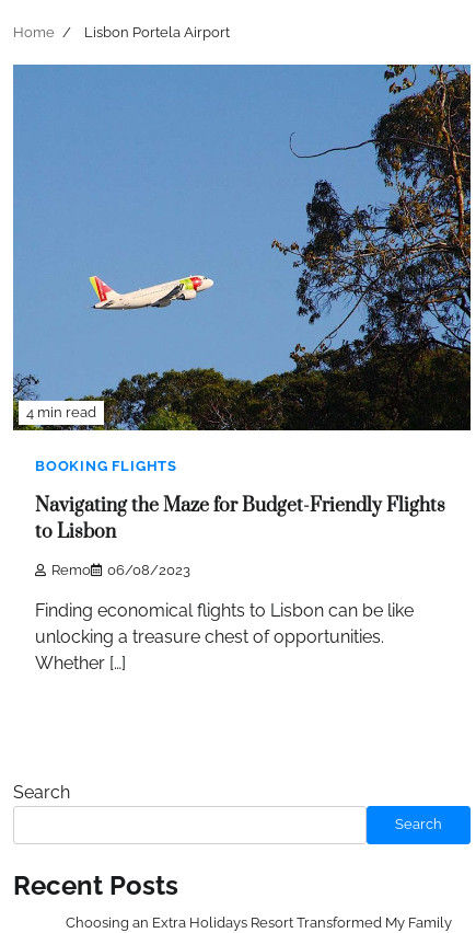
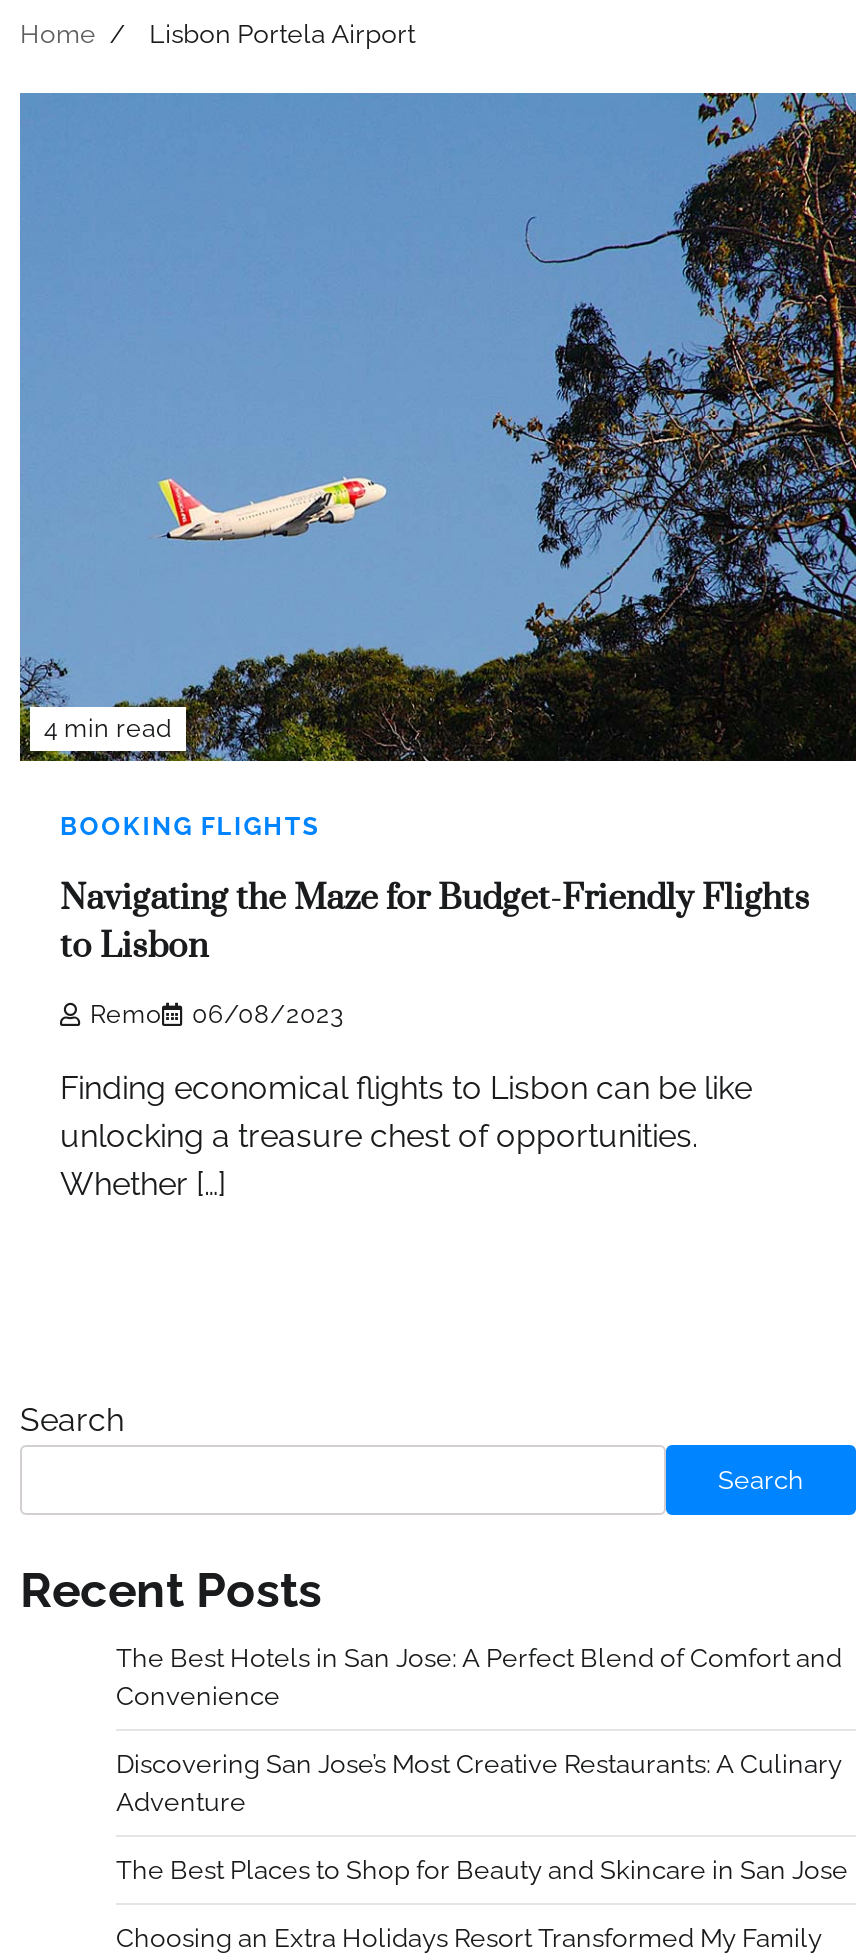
none -> [116,1644,848,1886] The Best Hotels in San Jose: A Perfect Blend of Comfort and | Convenience | Discovering San Jose’s Most Creative Restaurants: A Culinary | Adventure | The Best Places to Shop for Beauty and Skincare in San Jose

